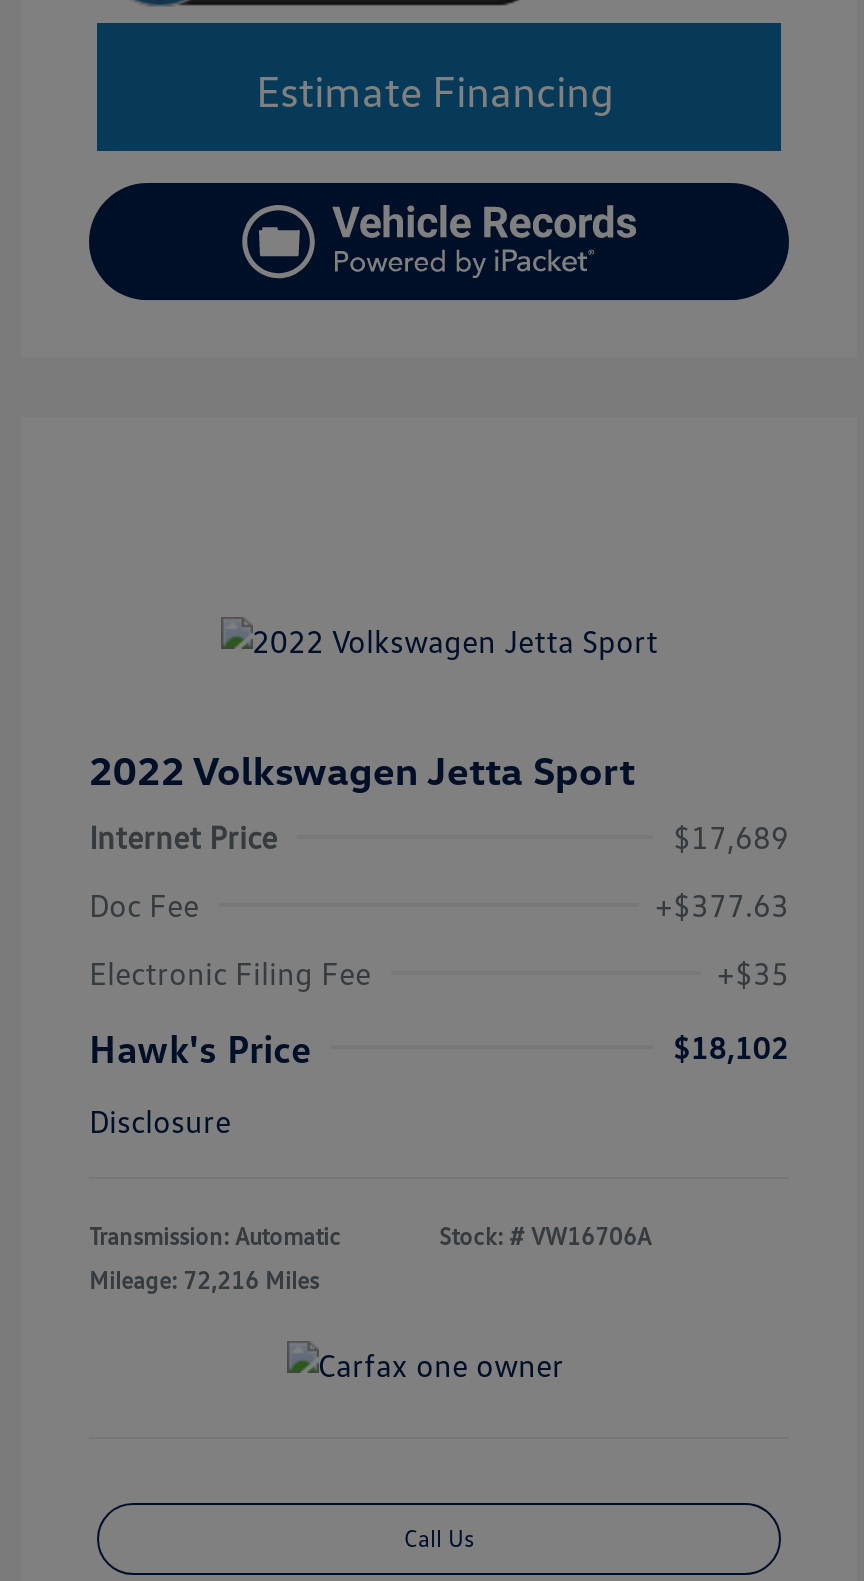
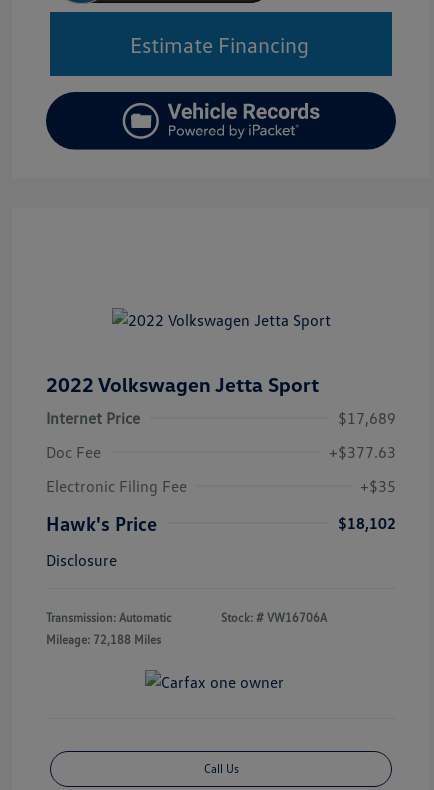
[89,1264,319,1294] Mileage: 72,216 Miles -> [46,632,161,647] Mileage: 72,188 Miles

